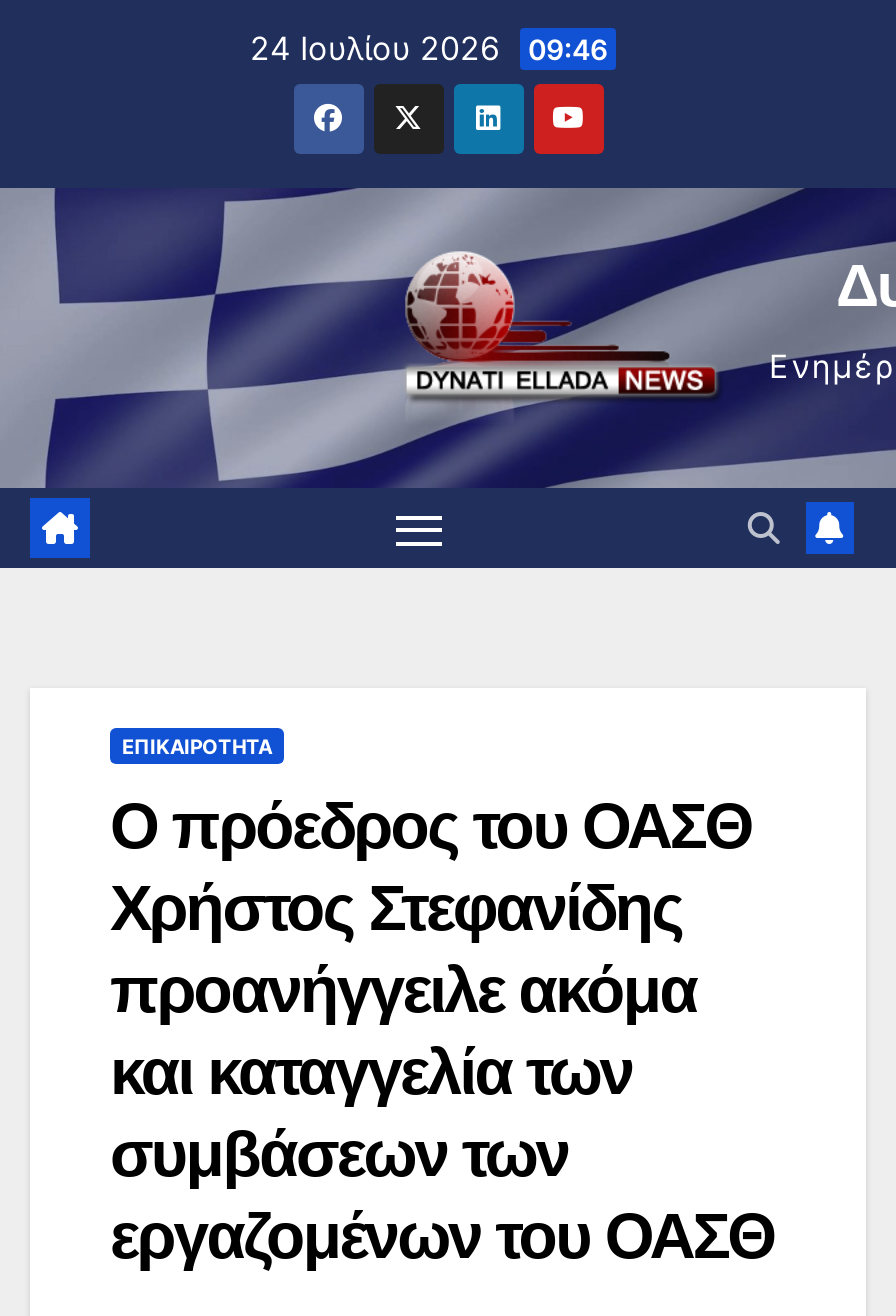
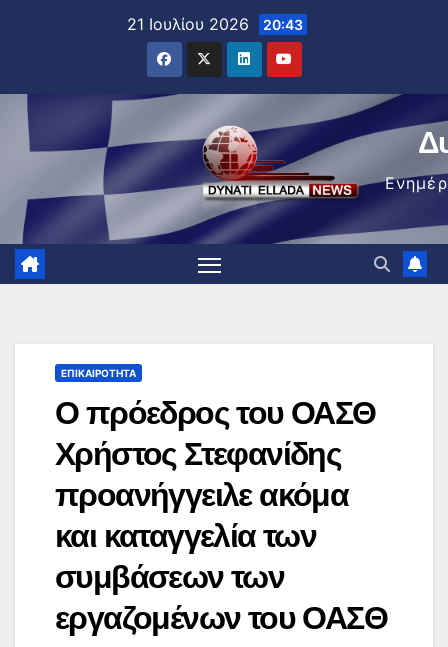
[250,28,608,68] 24 Ιουλίου 2026 09:46 -> [126,14,302,34] 21 Ιουλίου 2026 20:43

